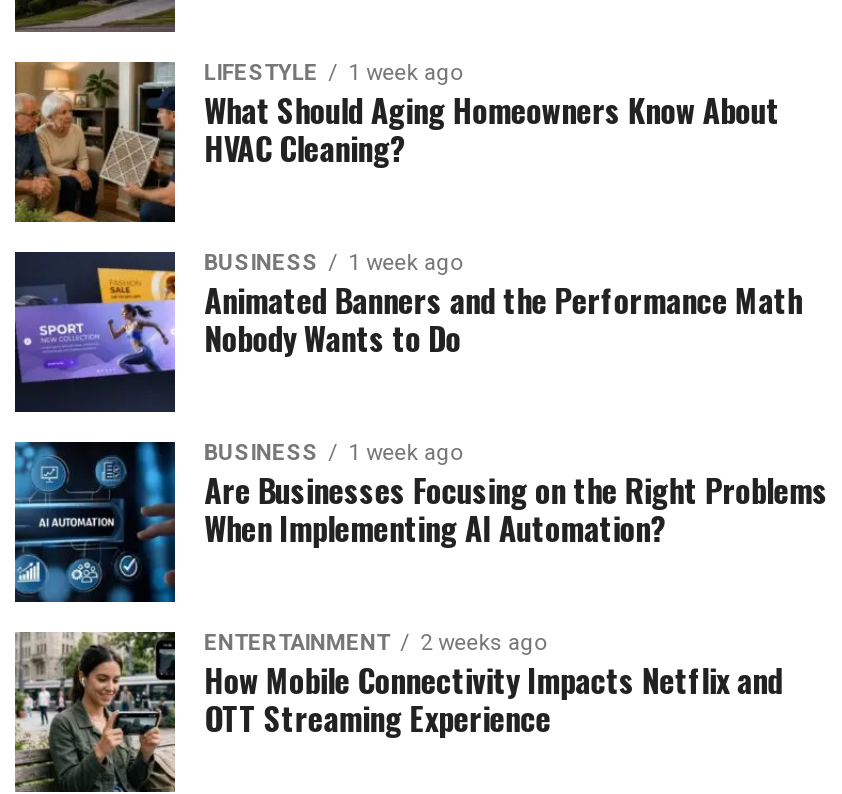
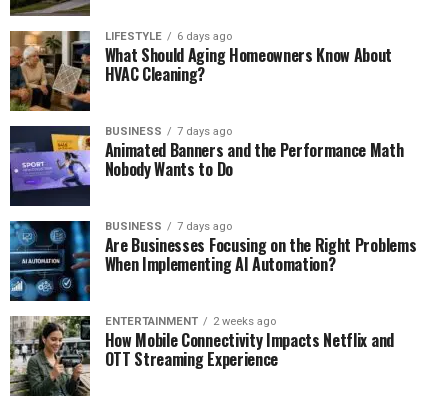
[204,60,462,86] LIFESTYLE 1 week ago -> [105,30,232,43] LIFESTYLE 6 days ago
[204,250,462,276] BUSINESS 1 week ago -> [105,125,232,138] BUSINESS 7 days ago
[204,440,462,466] BUSINESS 1 week ago -> [105,220,232,233] BUSINESS 7 days ago

